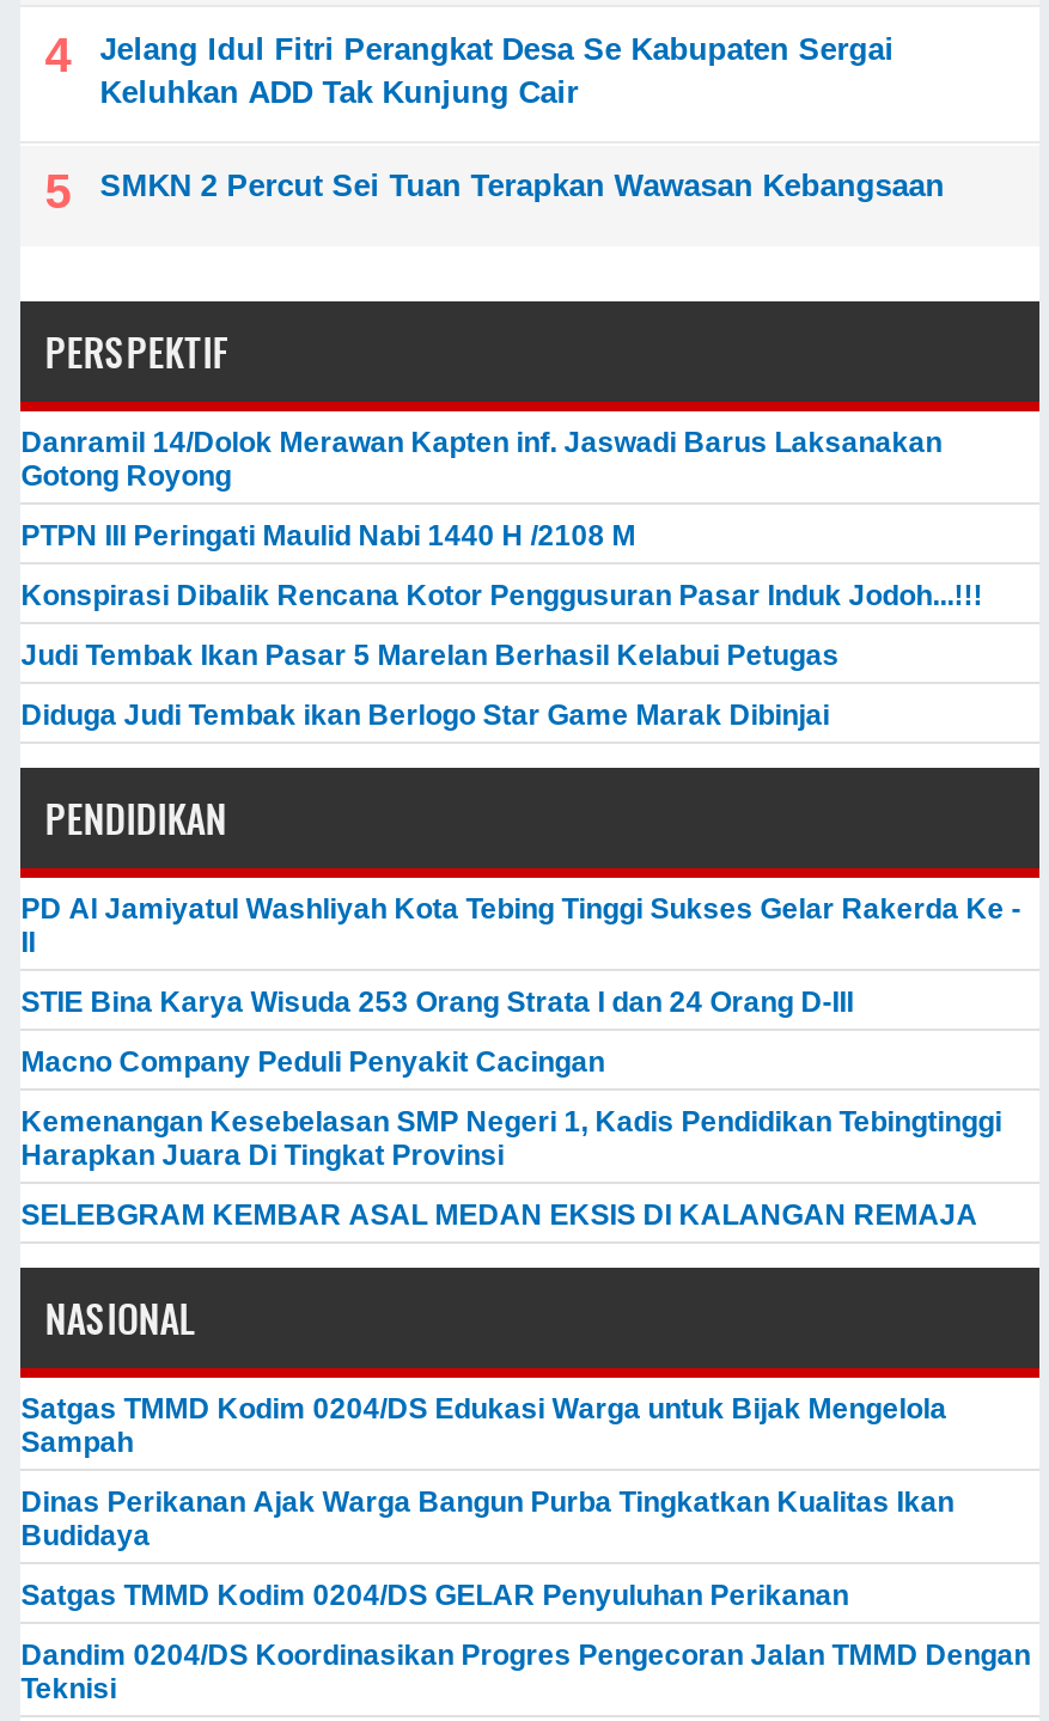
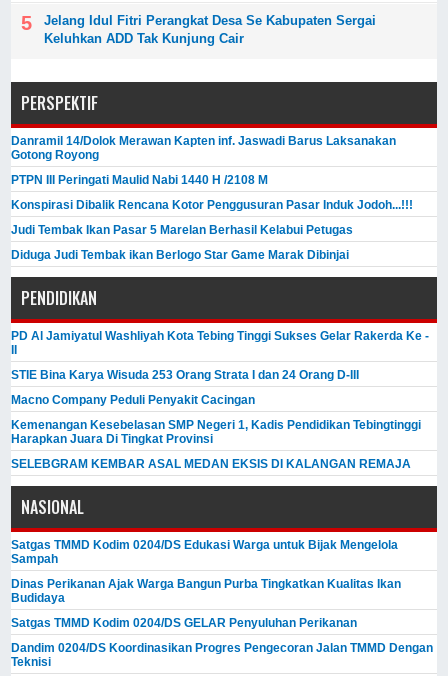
[100,167,944,203] SMKN 2 Percut Sei Tuan Terapkan Wawasan Kebangsaan -> none

